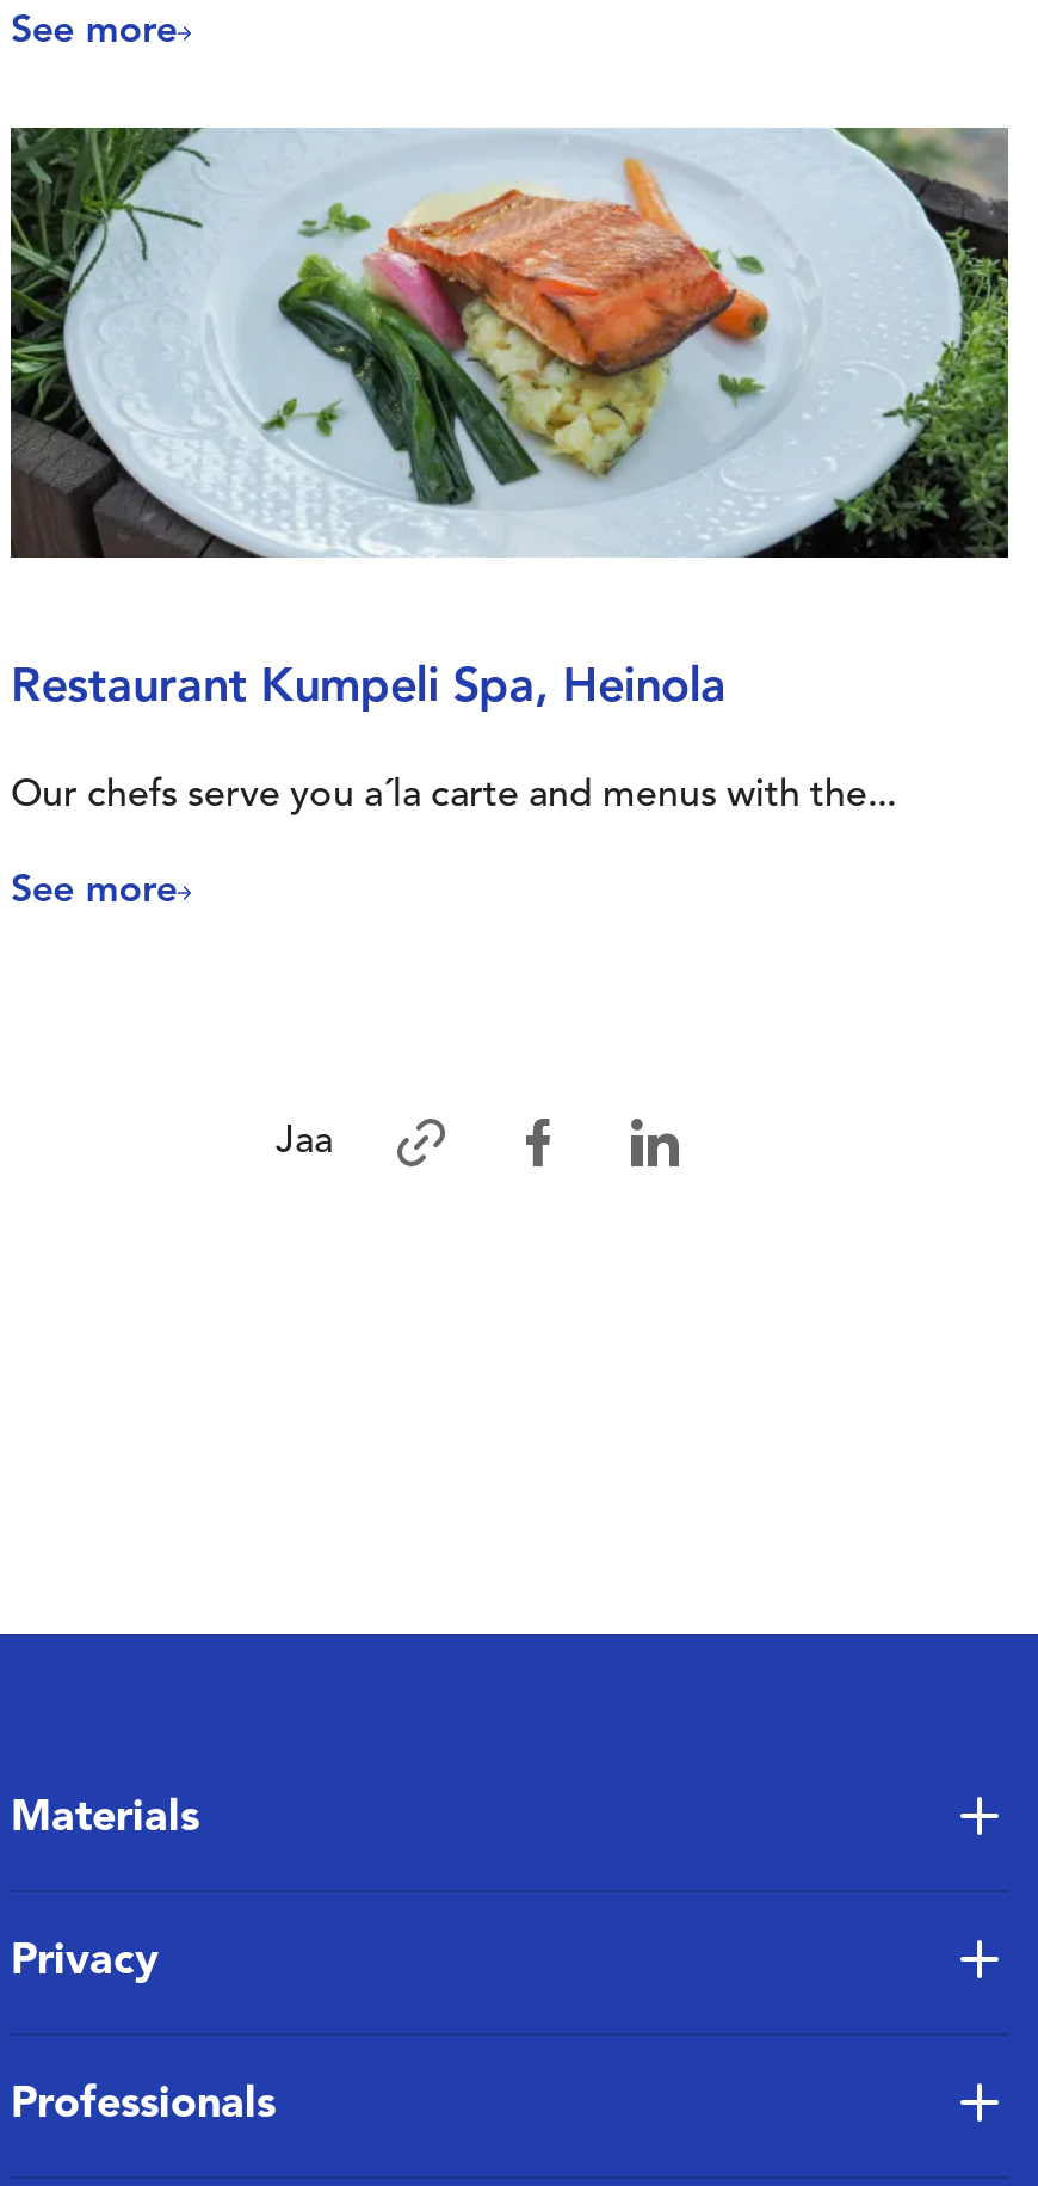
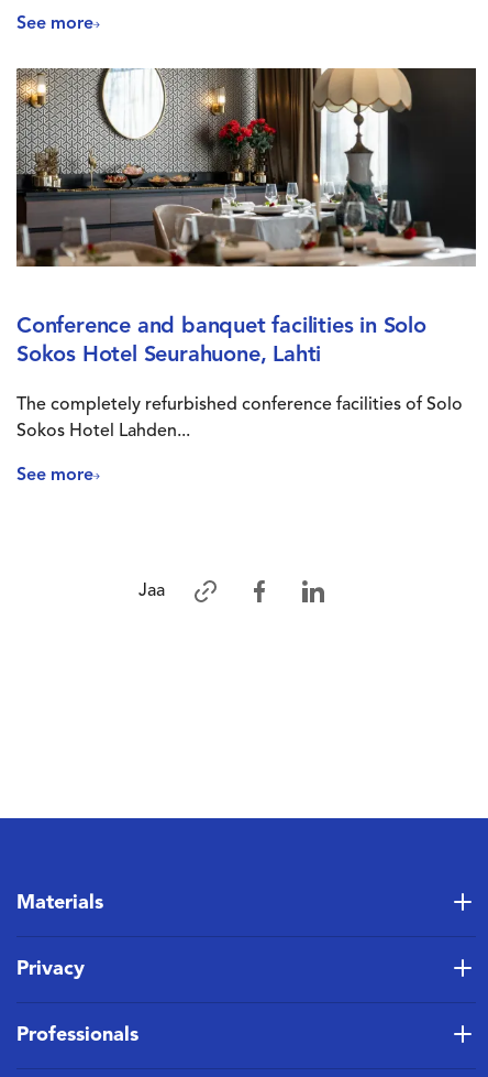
[11,125,1011,558] [image] -> [15,67,477,268] [image]
[11,665,896,815] Restaurant Kumpeli Spa, Heinola | Our chefs serve you a´la carte and menus with the... -> [16,316,463,440] Conference and banquet facilities in Solo | Sokos Hotel Seurahuone, Lahti | The completely refurbished conference facilities of Solo | Sokos Hotel Lahden...

